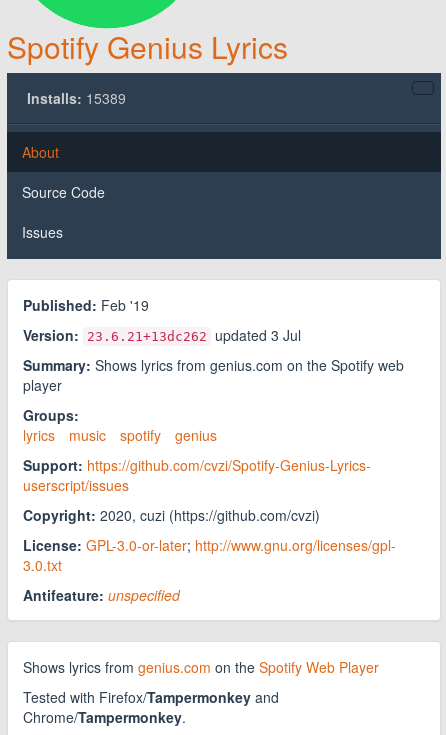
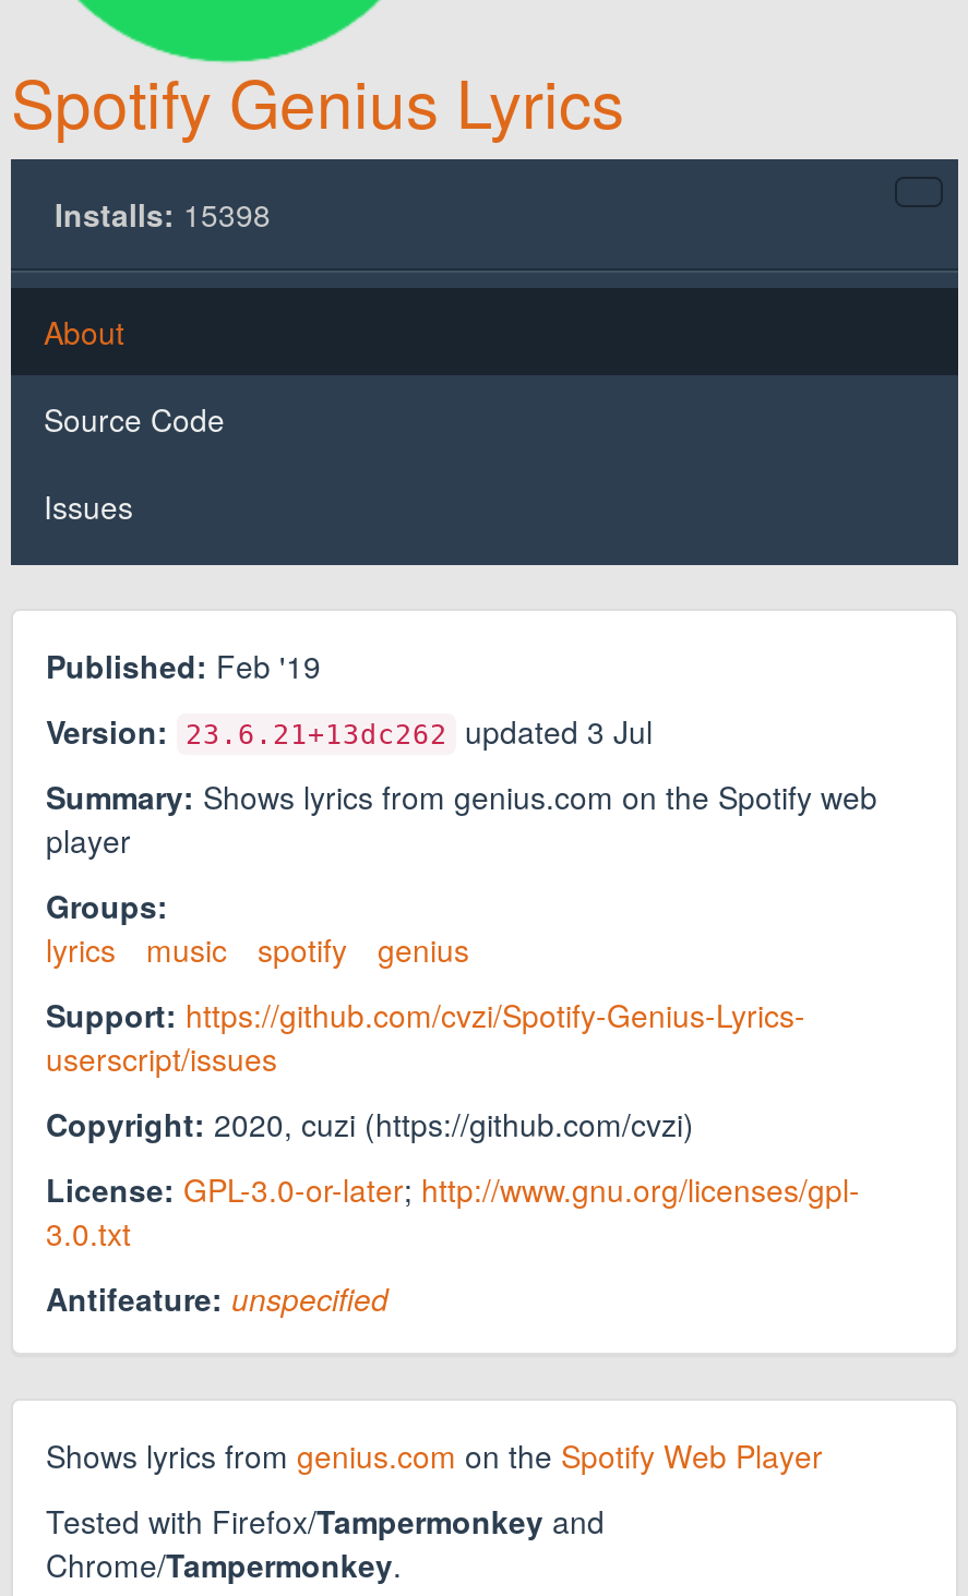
[27,88,126,108] Installs: 15389 -> [55,192,271,236] Installs: 15398

